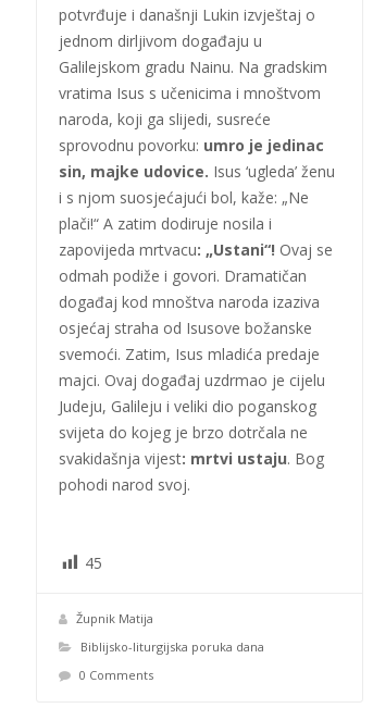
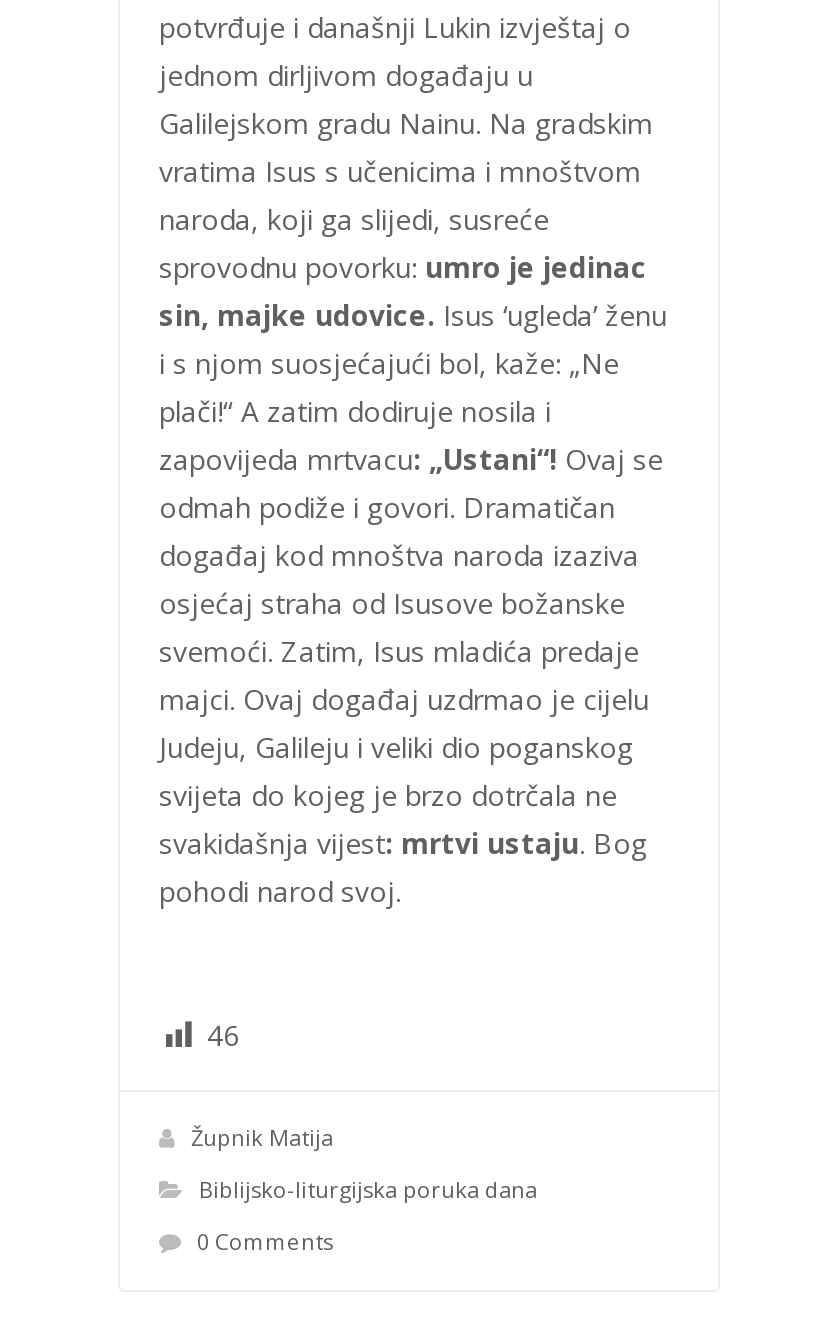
[84,552,102,573] 45 -> [207,1015,239,1053] 46

